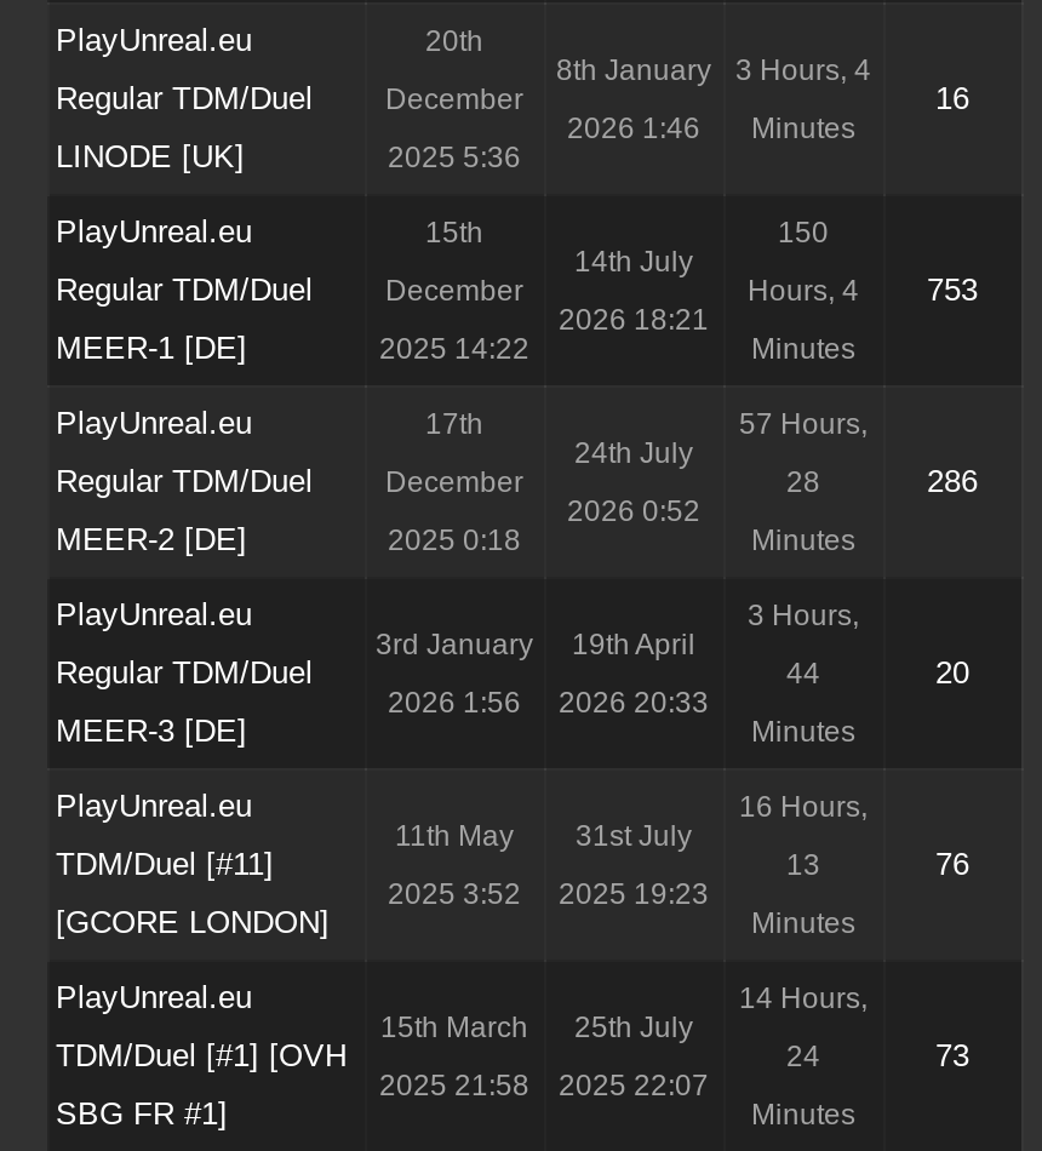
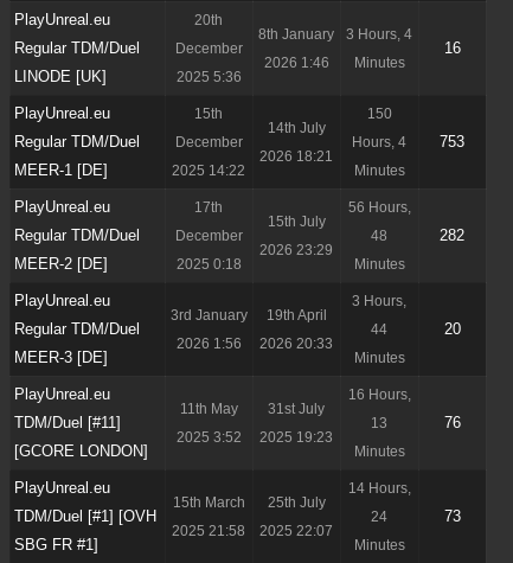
[739,407,868,441] 57 Hours, -> [348,199,411,216] 56 Hours,
[574,436,693,470] 24th July -> [267,213,325,230] 15th July
[786,465,820,499] 28 -> [371,228,387,244] 48
[927,463,978,499] 286 -> [440,226,464,244] 282
[567,494,700,528] 2026 0:52 -> [259,242,333,258] 2026 23:29

